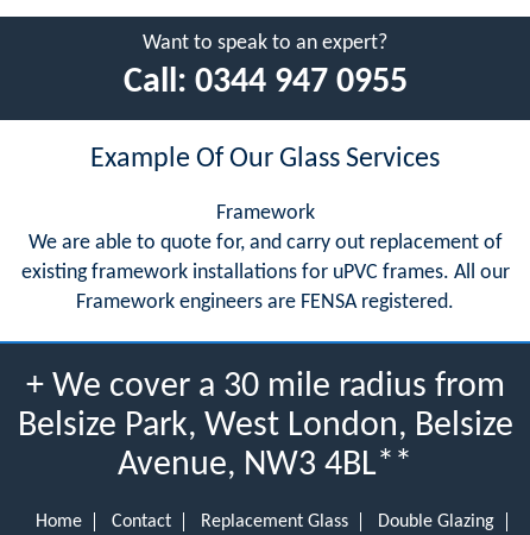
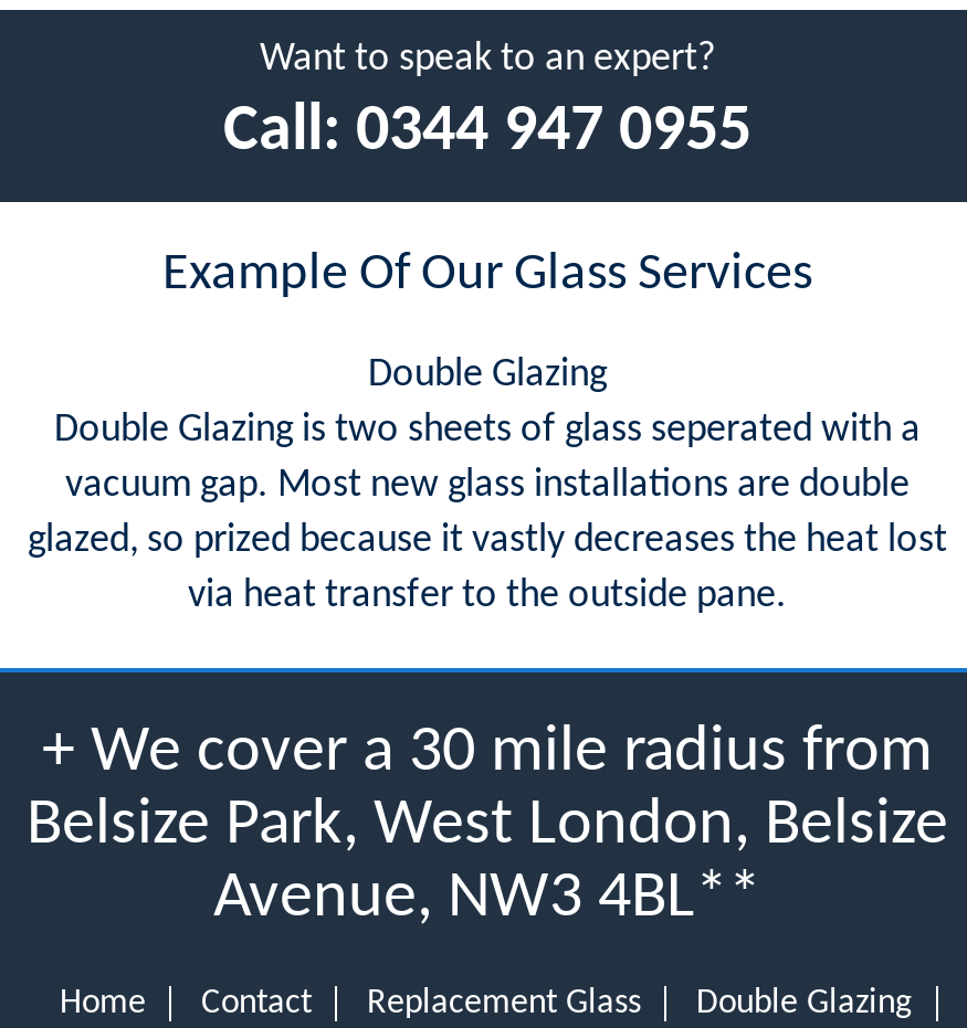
[21,202,509,313] Framework | We are able to quote for, and carry out replacement of | existing framework installations for uPVC frames. All our | Framework engineers are FENSA registered. -> [28,353,947,616] Double Glazing | Double Glazing is two sheets of glass seperated with a | vacuum gap. Most new glass installations are double | glazed, so prized because it vastly decreases the heat lost | via heat transfer to the outside pane.

